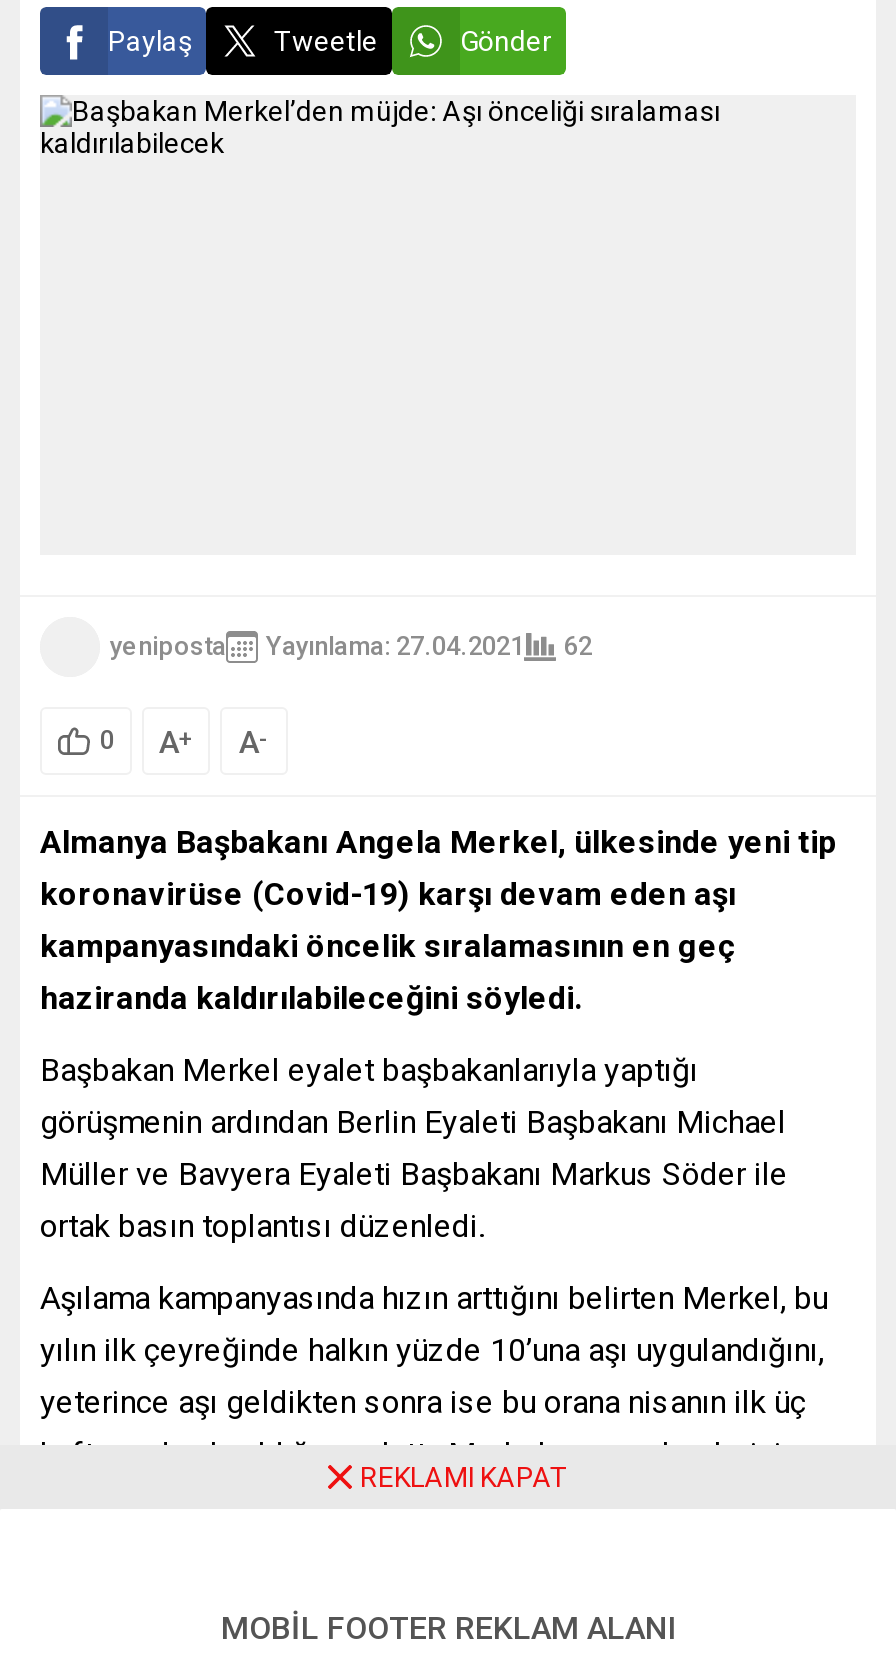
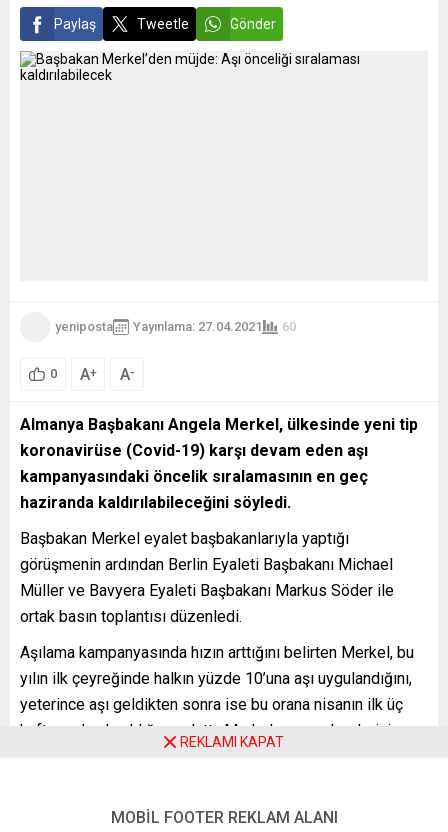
[110,631,592,661] yeniposta Yayınlama: 27.04.2021 62 -> [55,319,296,334] yeniposta Yayınlama: 27.04.2021 60

